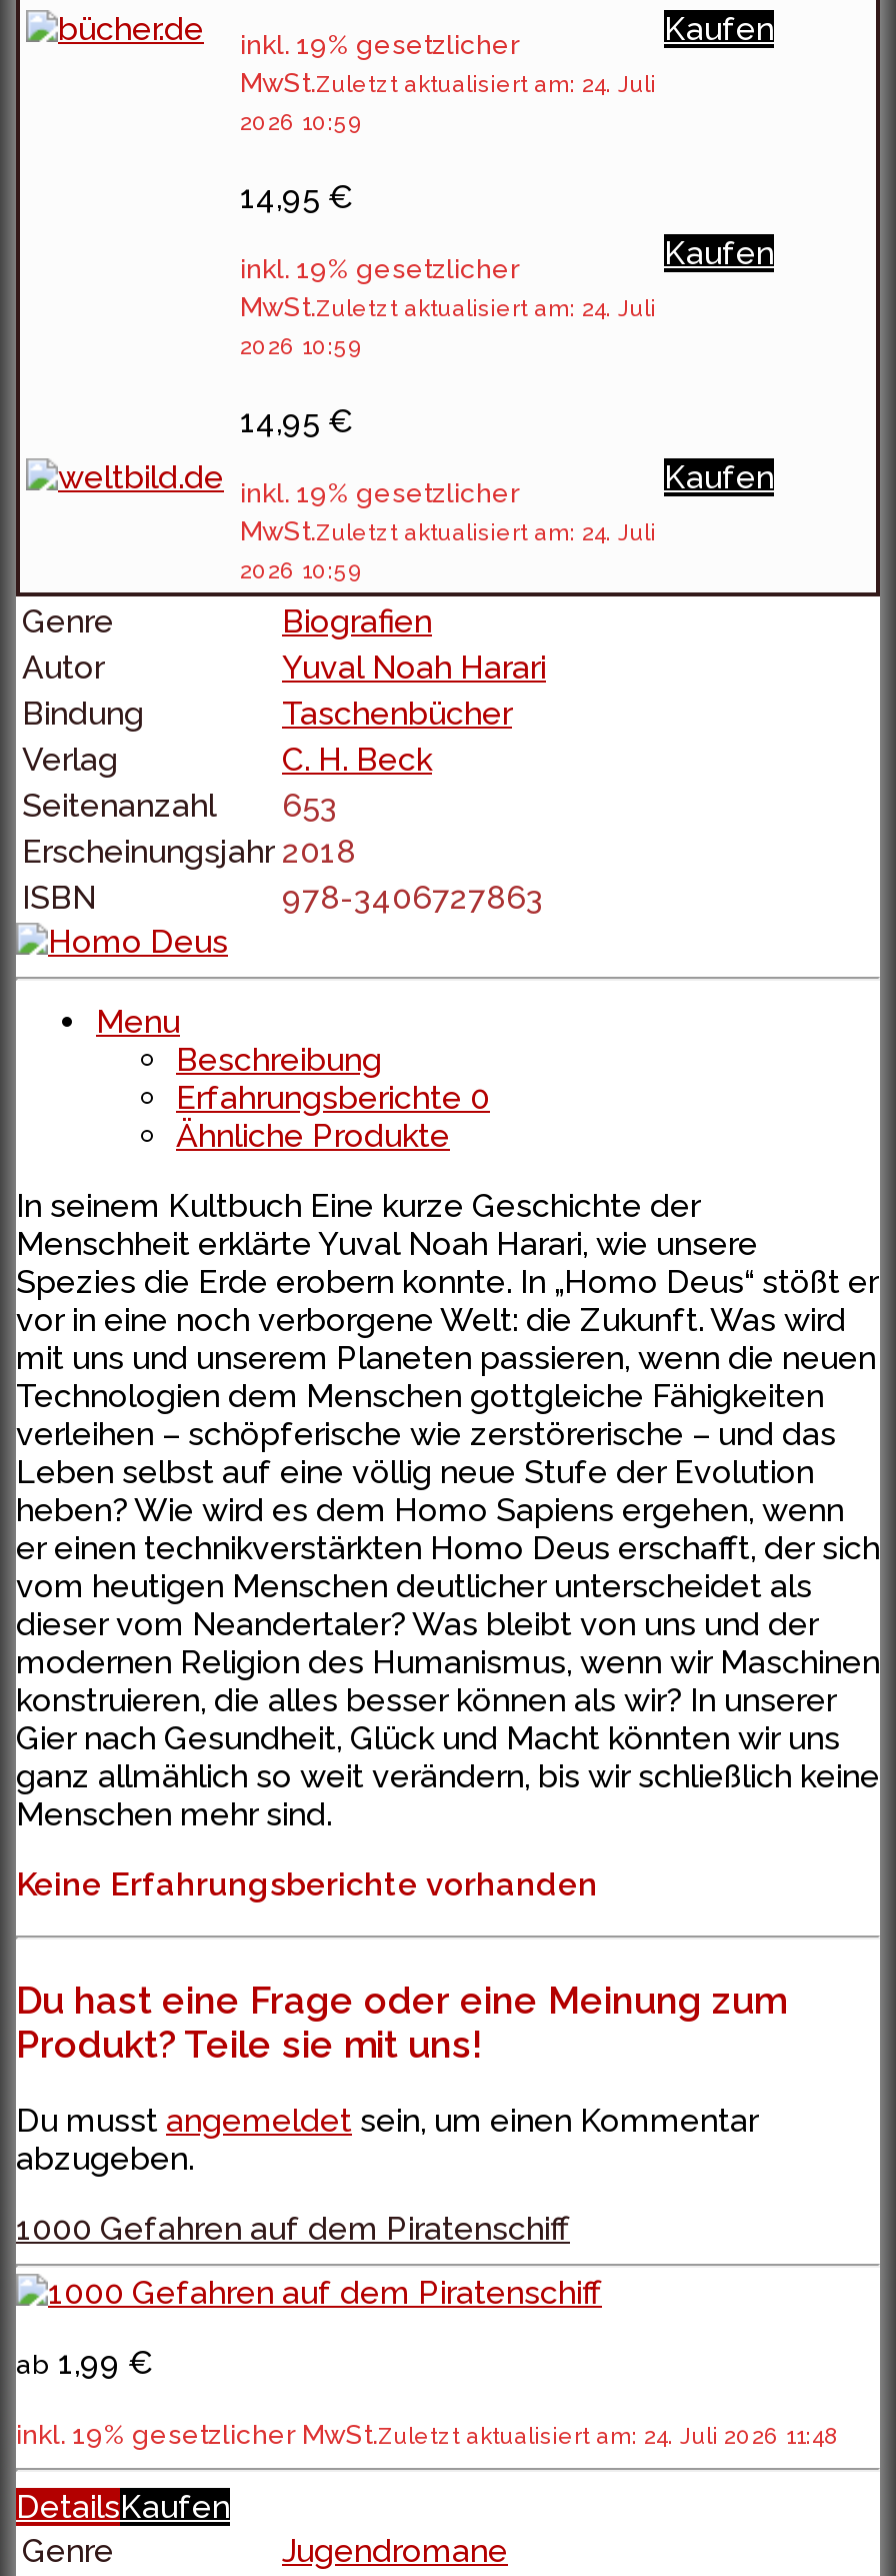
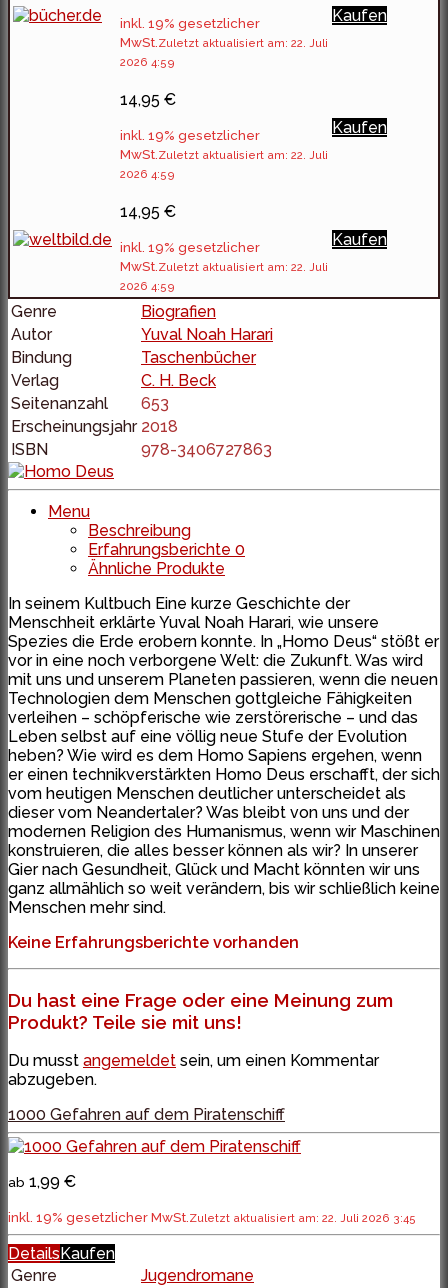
[240,66,656,98] MwSt.Zuletzt aktualisiert am: 24. Juli -> [120,34,328,50] MwSt.Zuletzt aktualisiert am: 22. Juli
[240,110,364,136] 2026 10:59 -> [120,56,175,69] 2026 4:59
[240,290,656,322] MwSt.Zuletzt aktualisiert am: 24. Juli -> [120,146,328,162] MwSt.Zuletzt aktualisiert am: 22. Juli
[240,334,364,360] 2026 10:59 -> [120,168,175,181] 2026 4:59
[240,514,656,546] MwSt.Zuletzt aktualisiert am: 24. Juli -> [120,258,328,274] MwSt.Zuletzt aktualisiert am: 22. Juli
[240,558,364,584] 2026 10:59 -> [120,280,175,293] 2026 4:59
[16,2418,840,2451] inkl. 19% gesetzlicher MwSt.Zuletzt aktualisiert am: 24. Juli 2026 11:48 -> [8,1209,416,1225] inkl. 19% gesetzlicher MwSt.Zuletzt aktualisiert am: 22. Juli 2026 3:45

